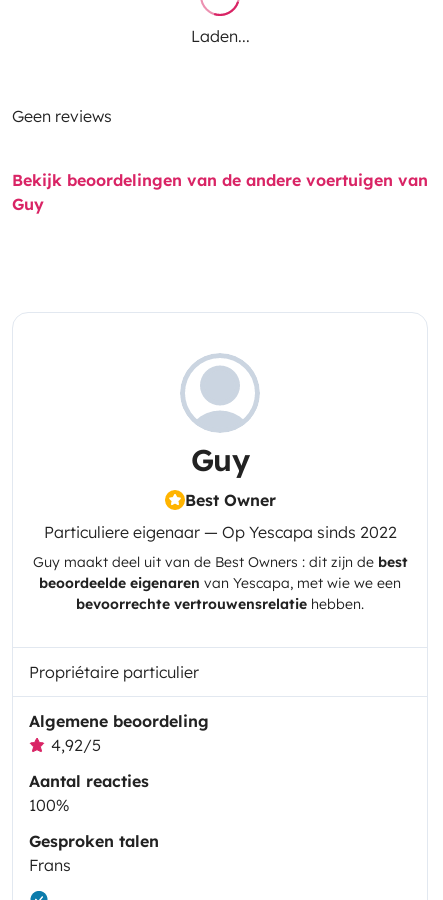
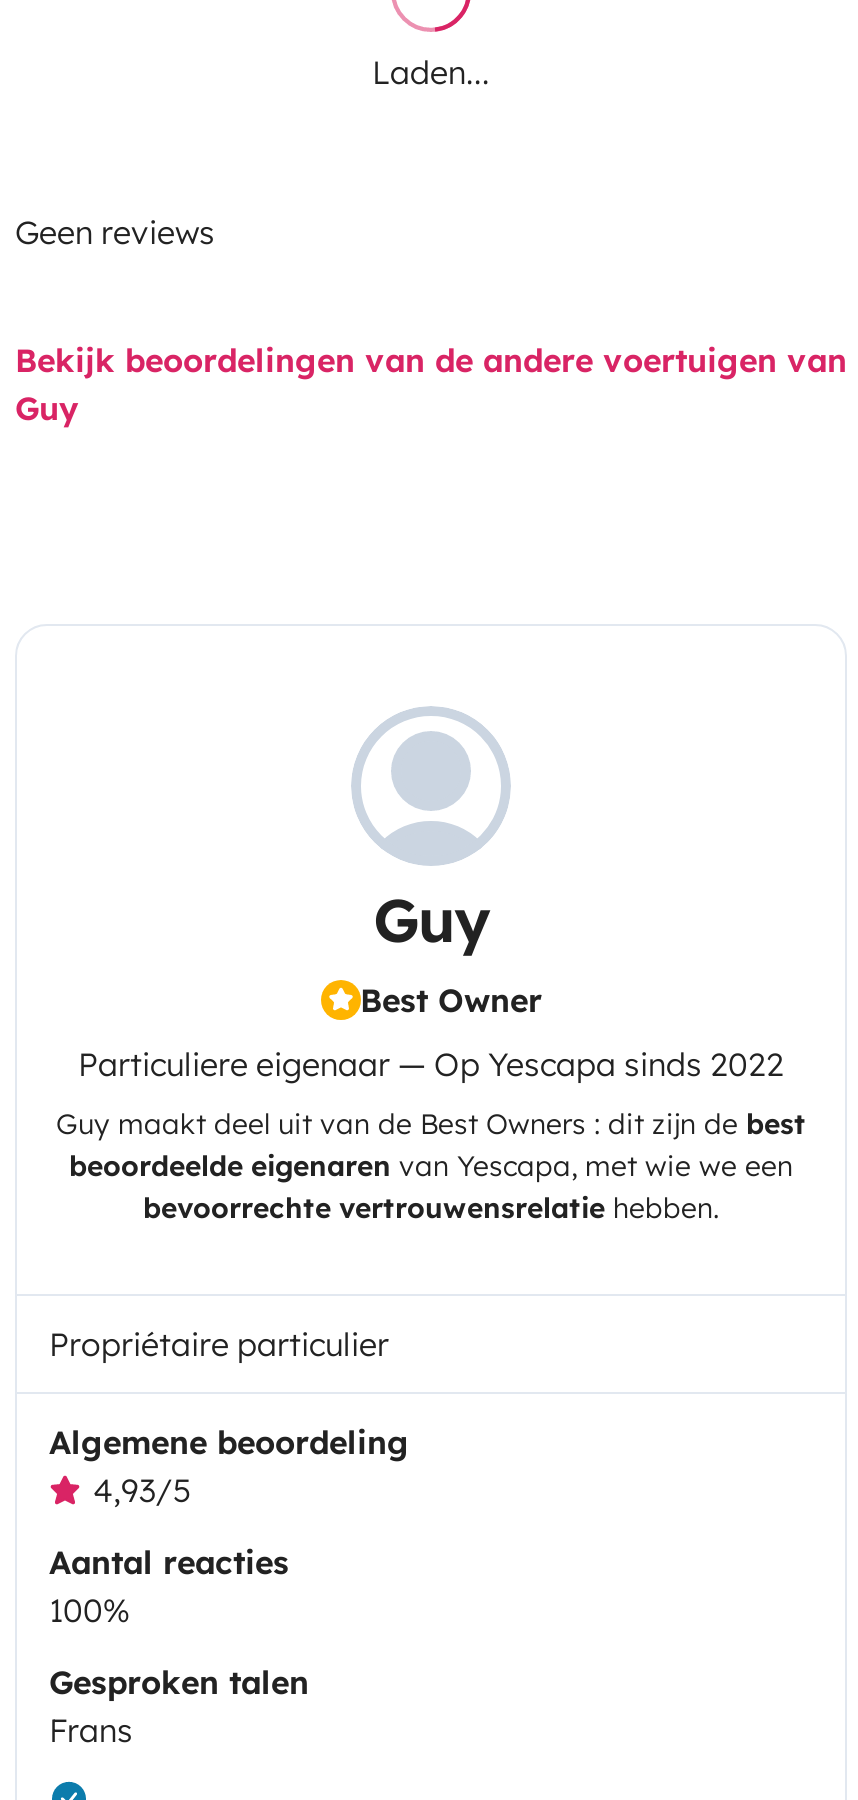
[51,735,101,755] 4,92/5 -> [93,1470,191,1510] 4,93/5

